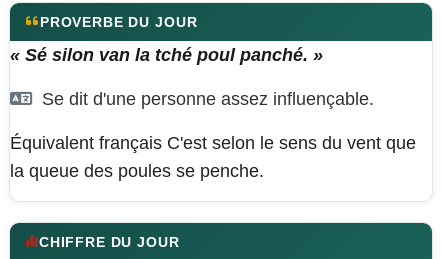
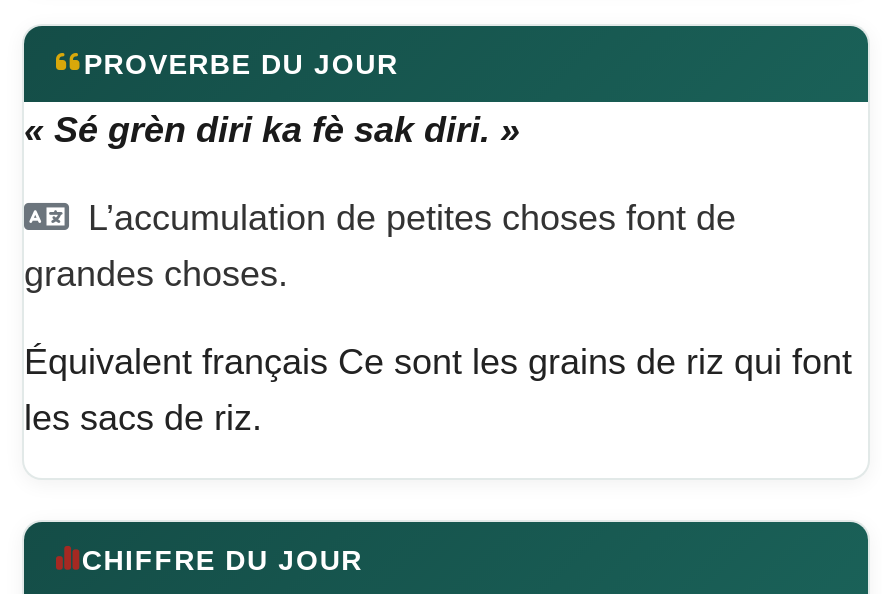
[10,45,323,65] « Sé silon van la tché poul panché. » -> [24,109,520,149] « Sé grèn diri ka fè sak diri. »
[37,89,374,109] Se dit d'une personne assez influençable. -> [24,197,736,293] L’accumulation de petites choses font de | grandes choses.
[10,133,416,181] Équivalent français C'est selon le sens du vent que | la queue des poules se penche. -> [24,341,852,437] Équivalent français Ce sont les grains de riz qui font | les sacs de riz.

